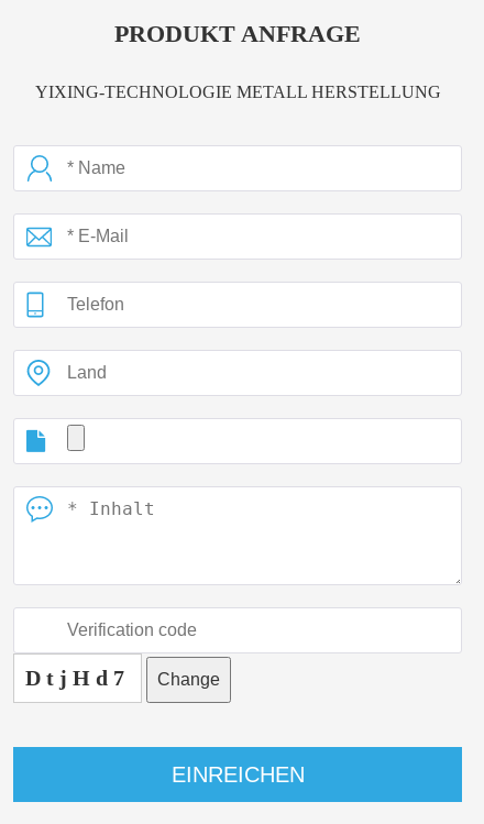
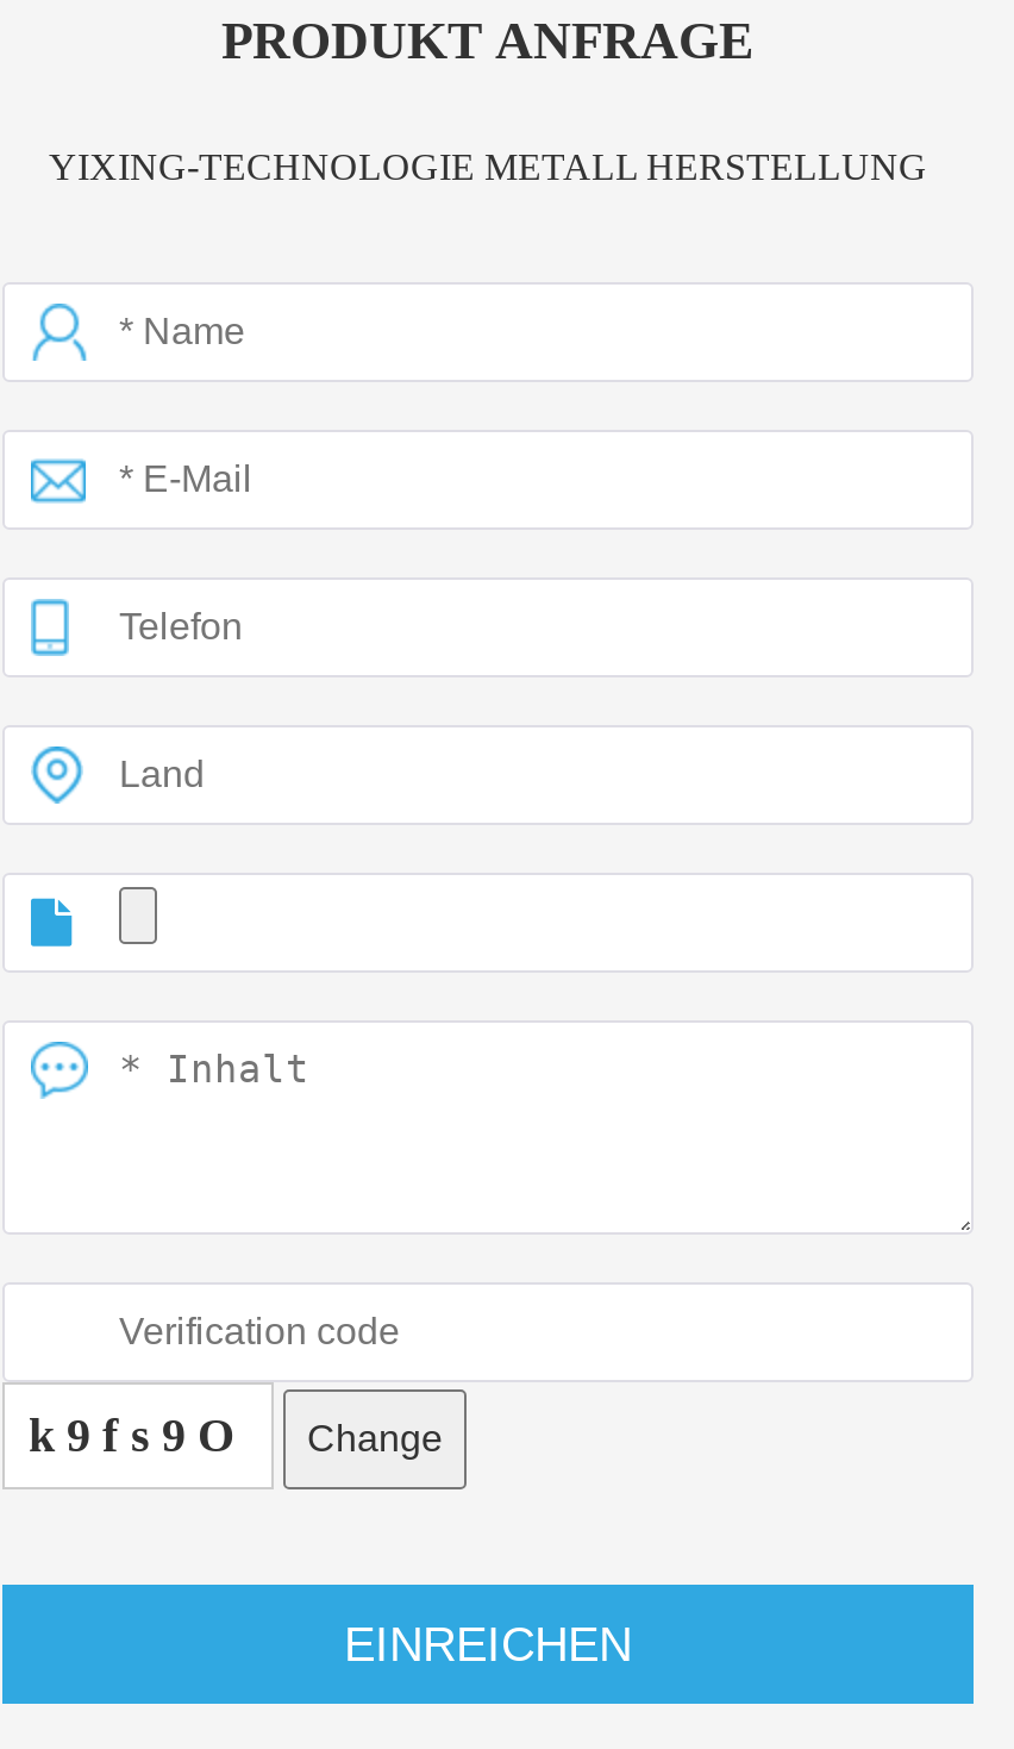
[25,666,220,690] DtjHd7 Change -> [29,1408,443,1461] k9fs9O Change

